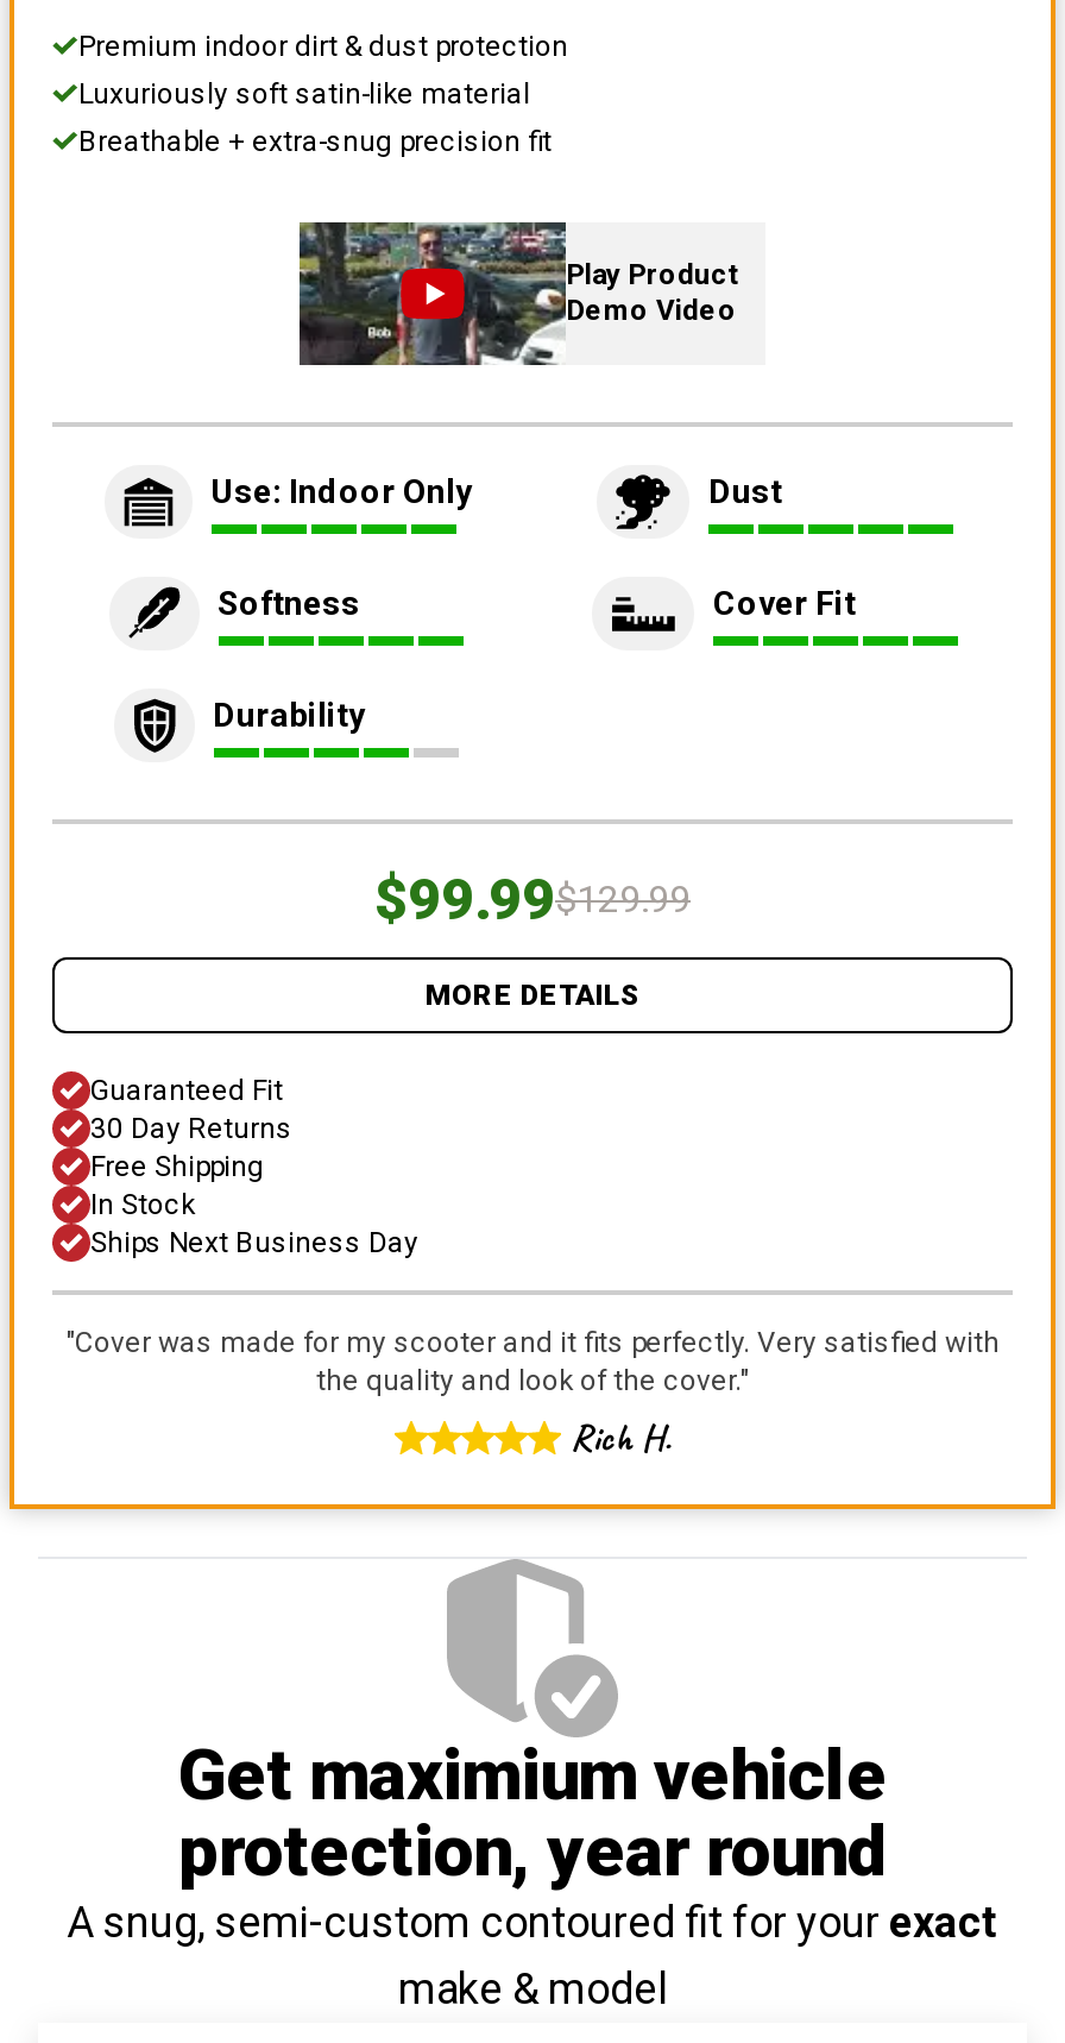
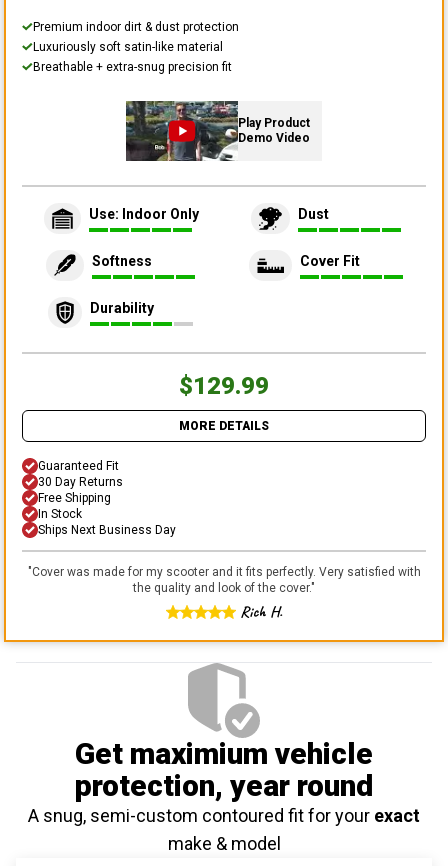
[374,867,691,933] $99.99$129.99 -> [179,372,269,400] $129.99

